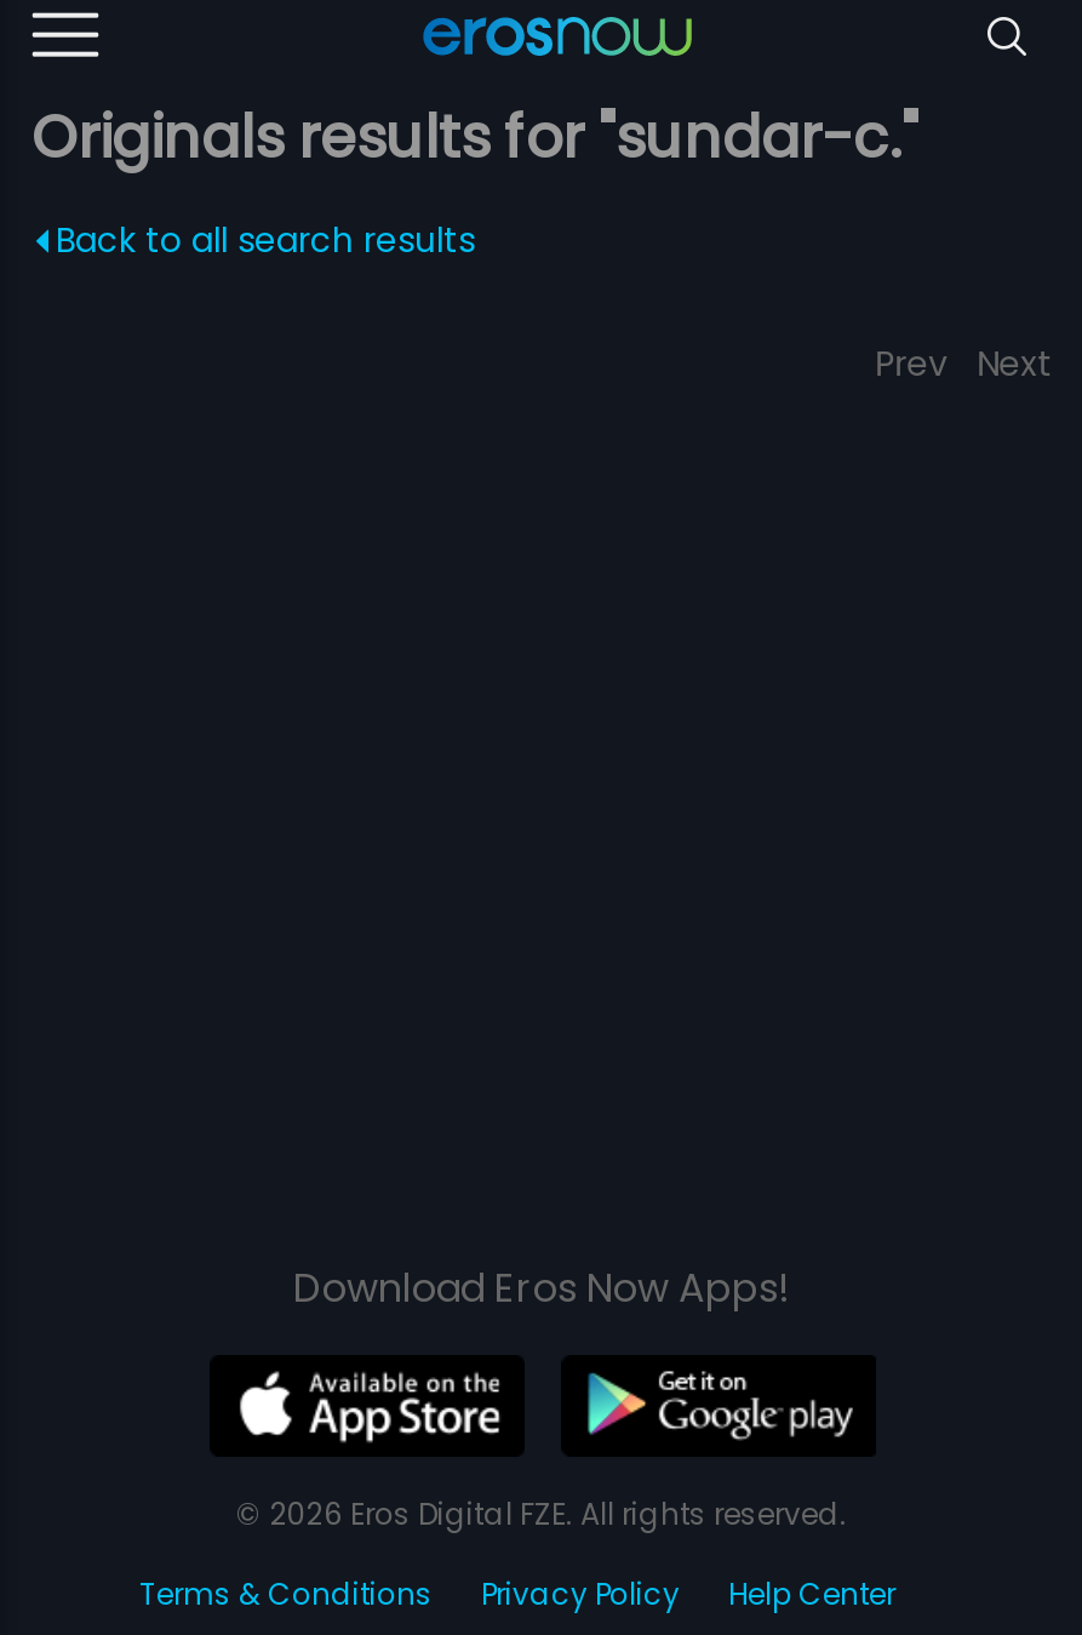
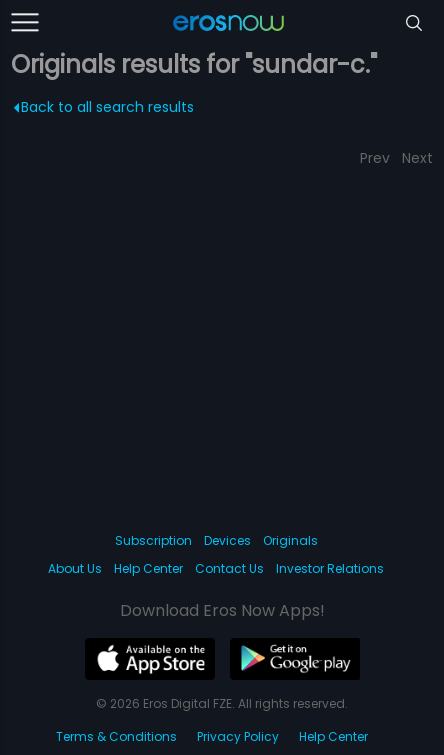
none -> [48,532,384,577] Subscription | Devices | Originals | About Us | Help Center | Contact Us | Investor Relations

